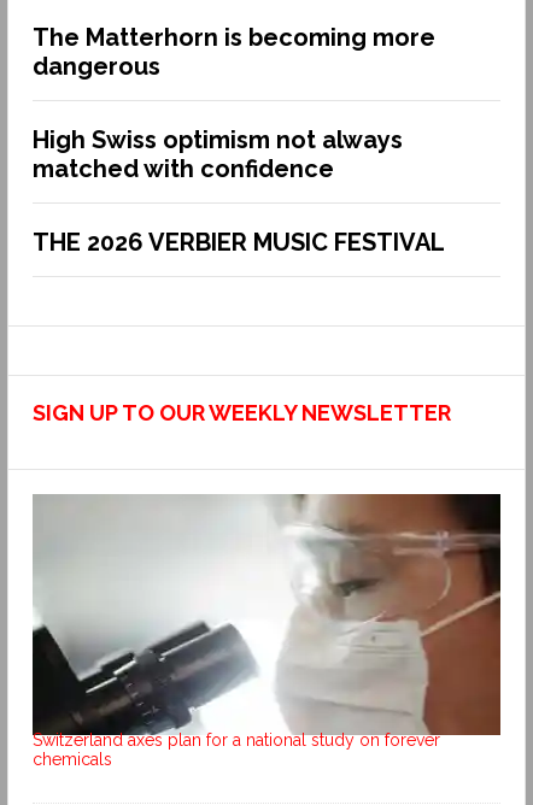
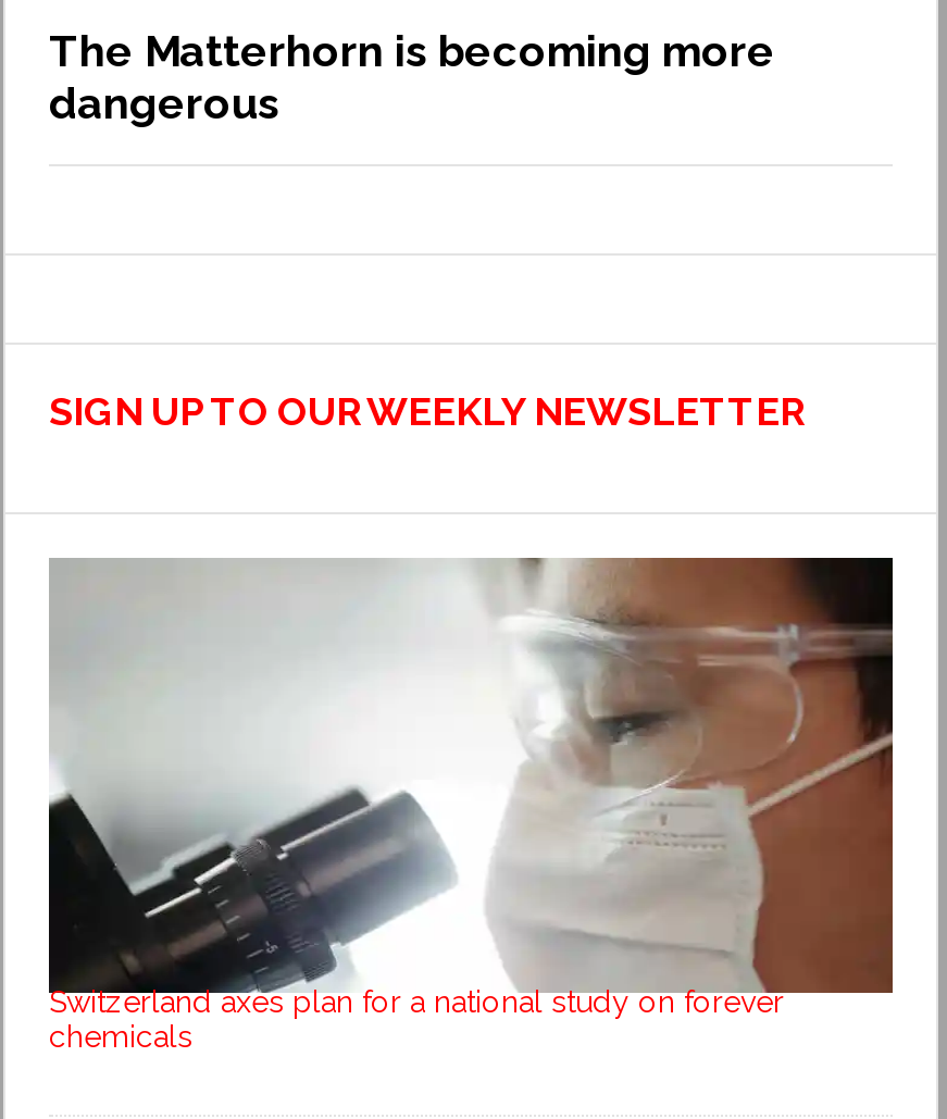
[33,126,445,257] High Swiss optimism not always | matched with confidence | THE 2026 VERBIER MUSIC FESTIVAL -> none

